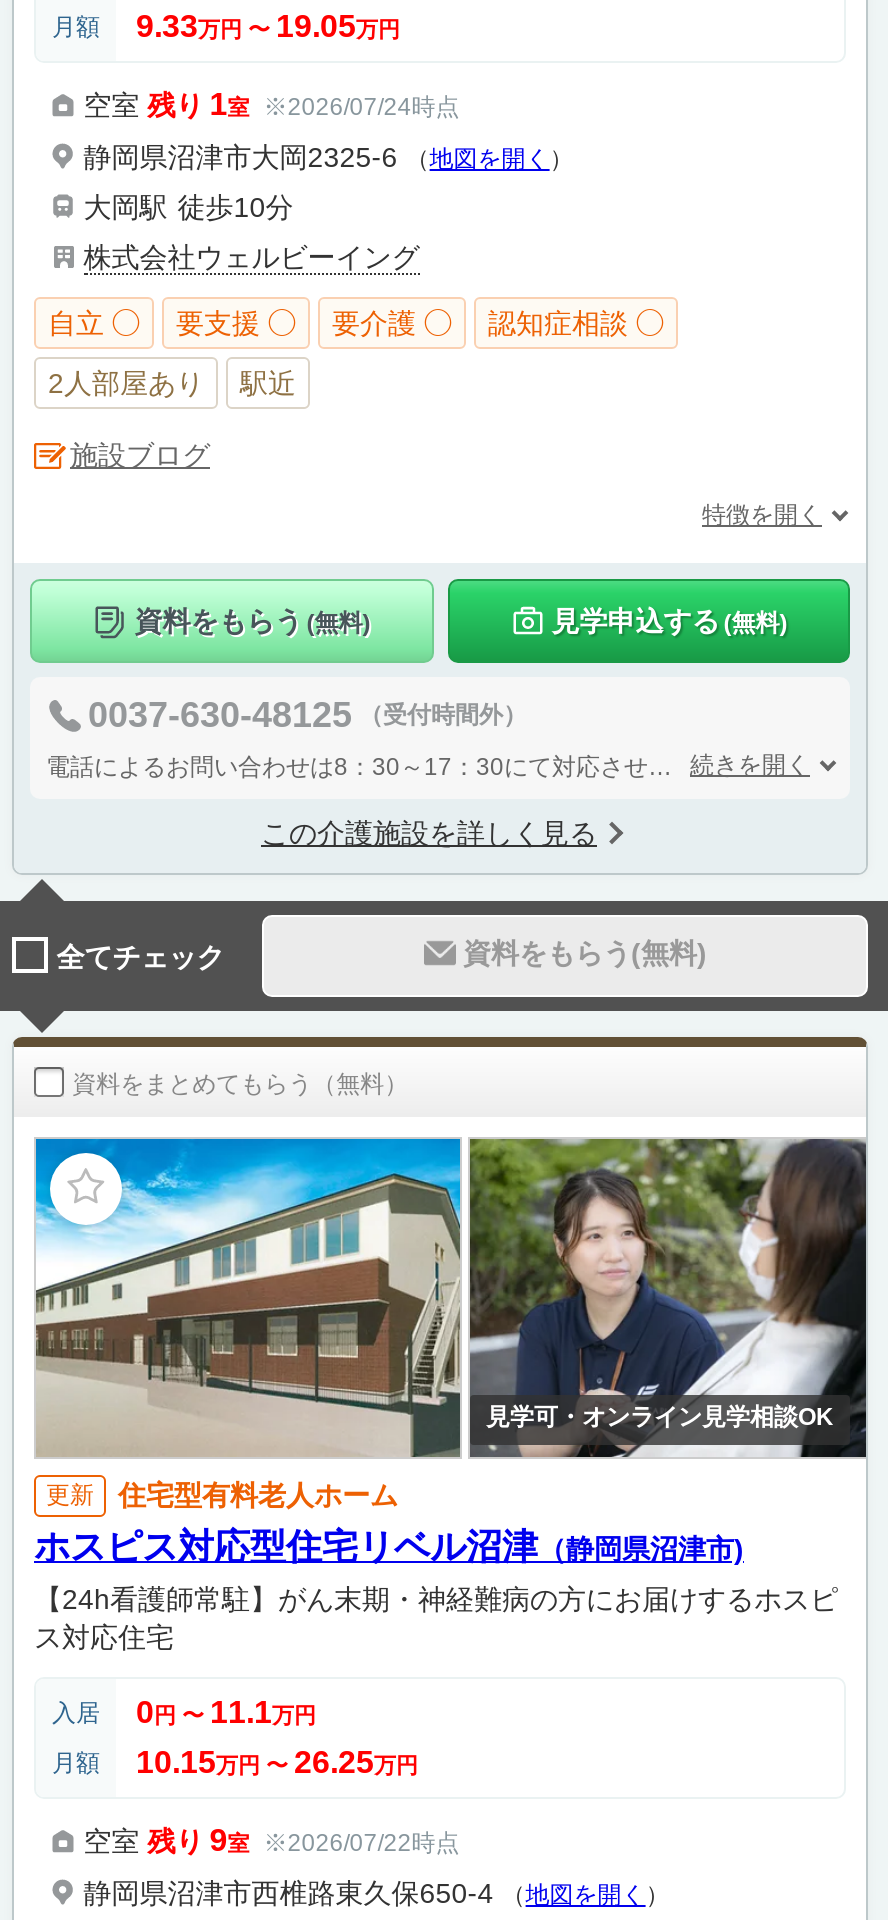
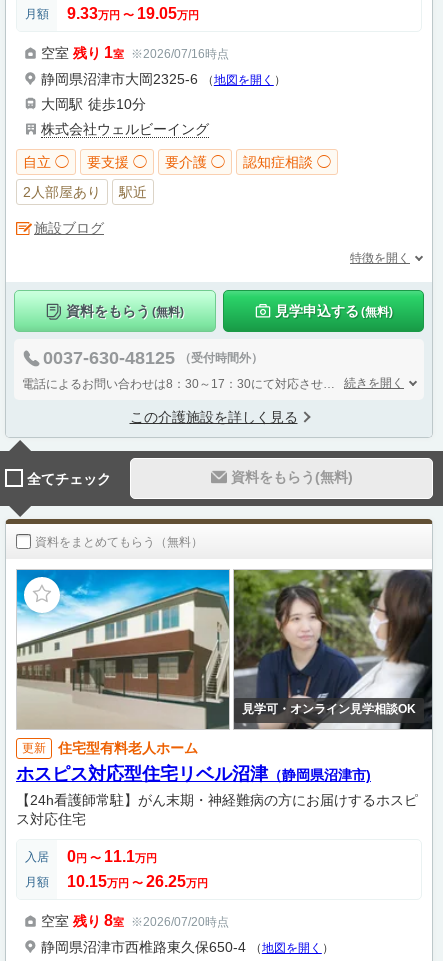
[84,87,460,121] 空室残り 1室 ※2026/07/24時点 -> [41,44,229,61] 空室残り 1室 ※2026/07/16時点
[84,1822,460,1856] 空室残り 9室 ※2026/07/22時点 -> [41,912,229,929] 空室残り 8室 ※2026/07/20時点

